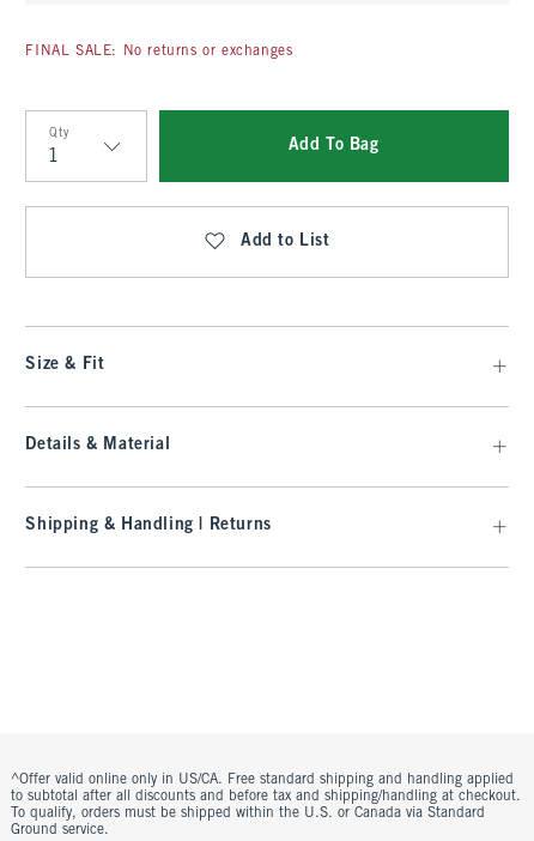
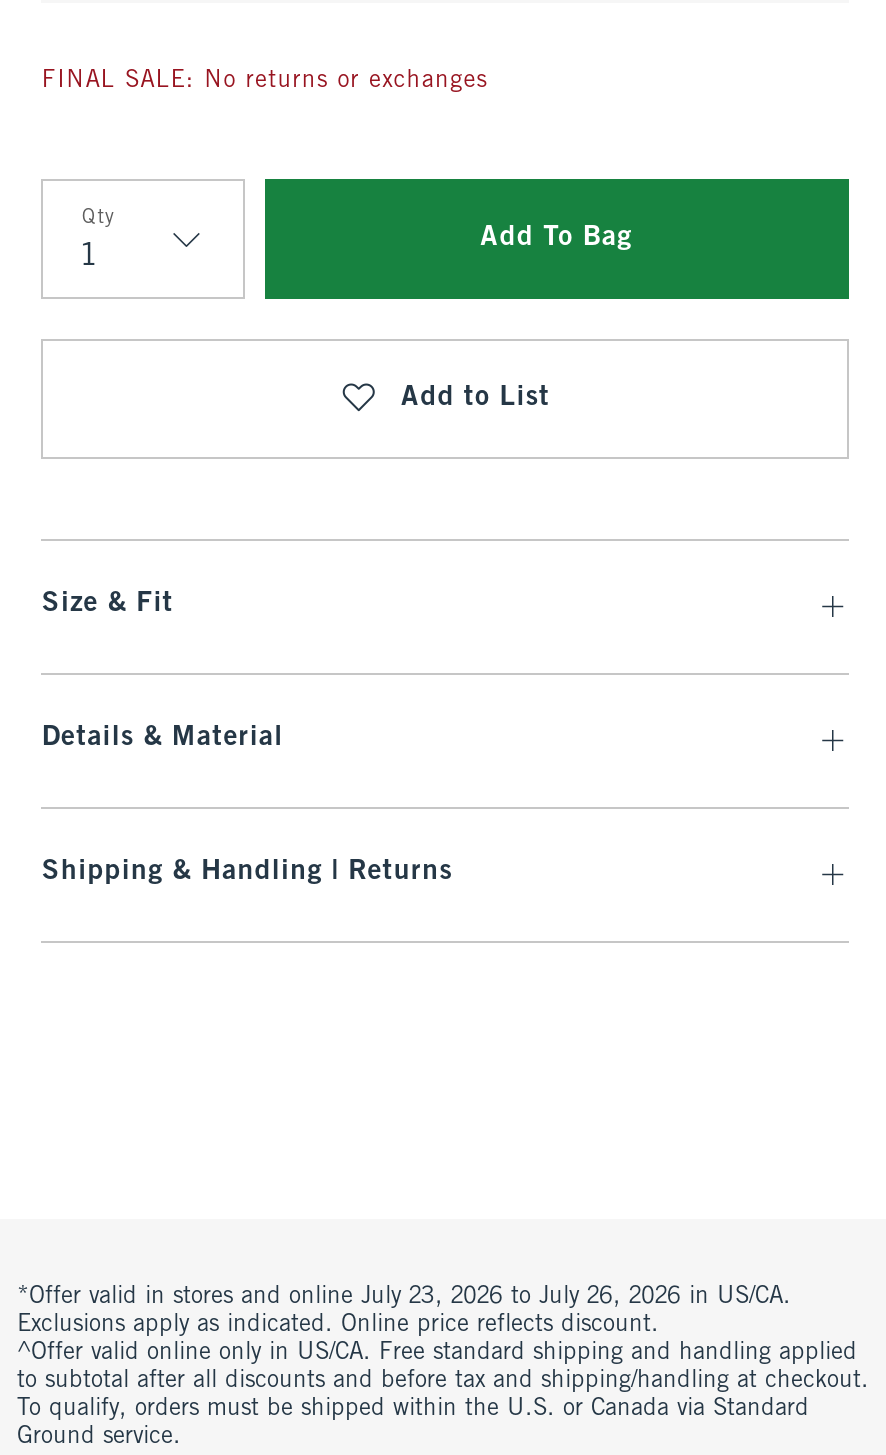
none -> [17,1285,791,1337] *Offer valid in stores and online July 23, 2026 to July 26, 2026 in US/CA. | Exclusions apply as indicated. Online price reflects discount.

